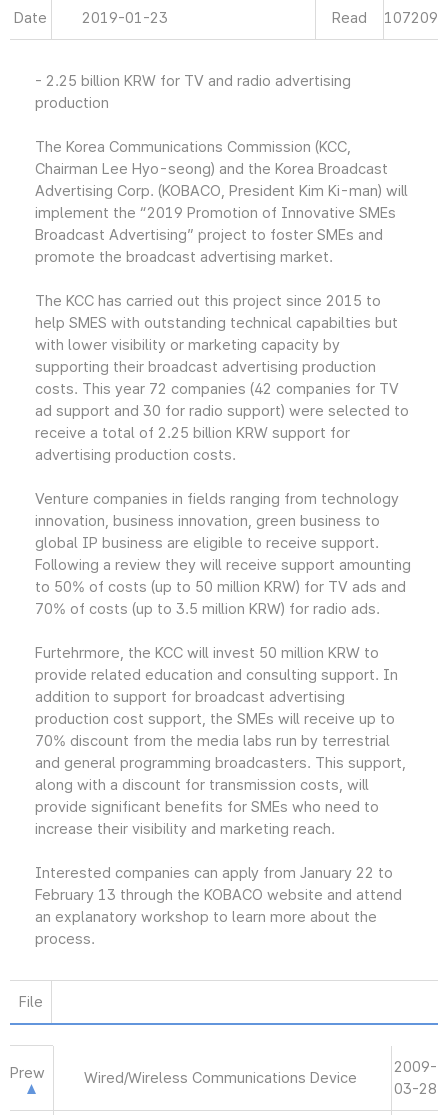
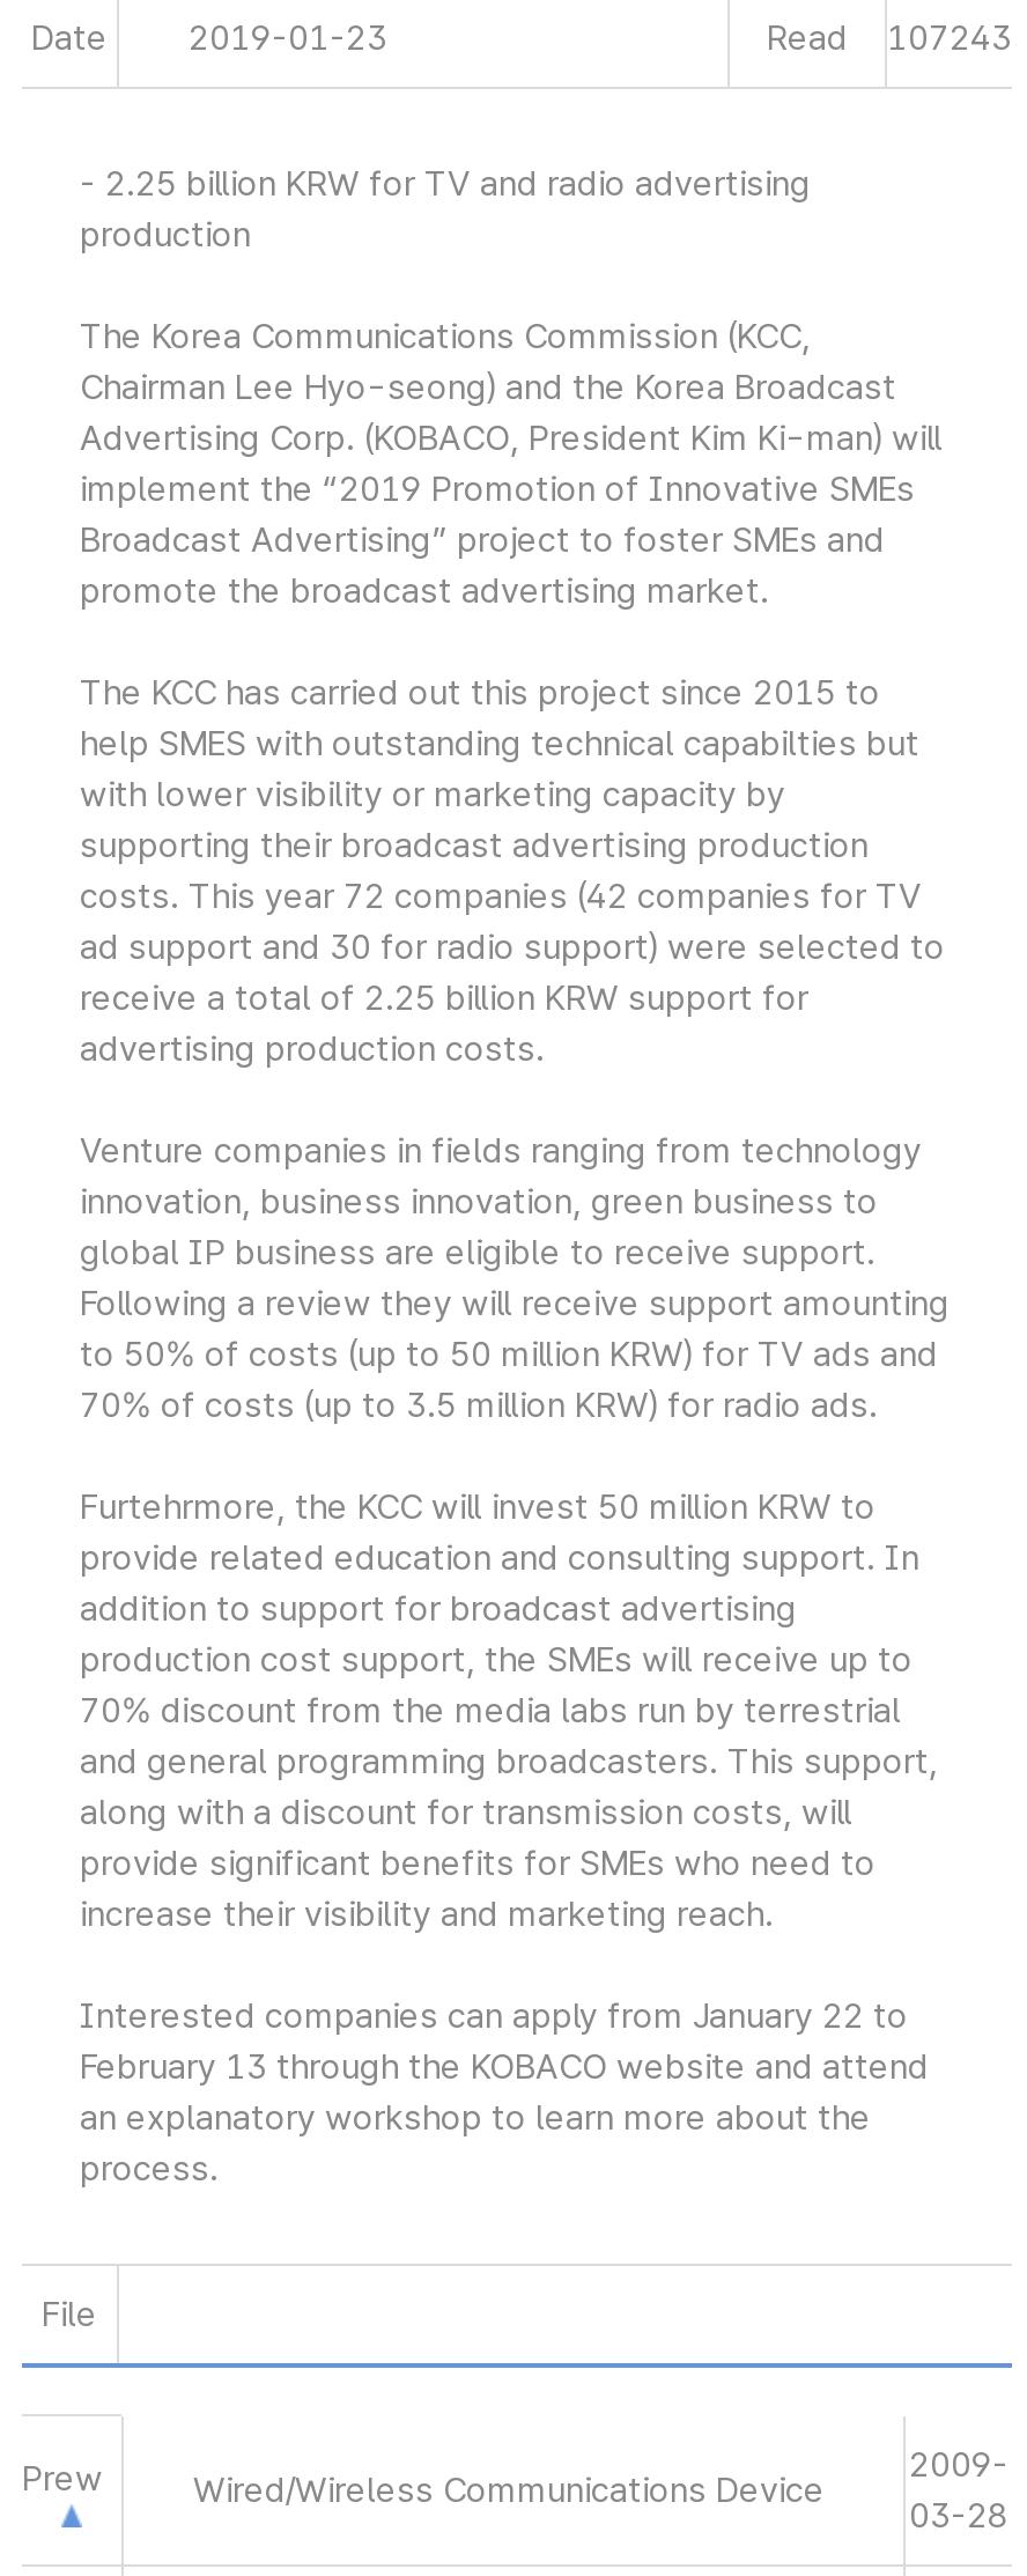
[332,9,438,27] Read 107209 -> [767,17,1012,59] Read 107243

